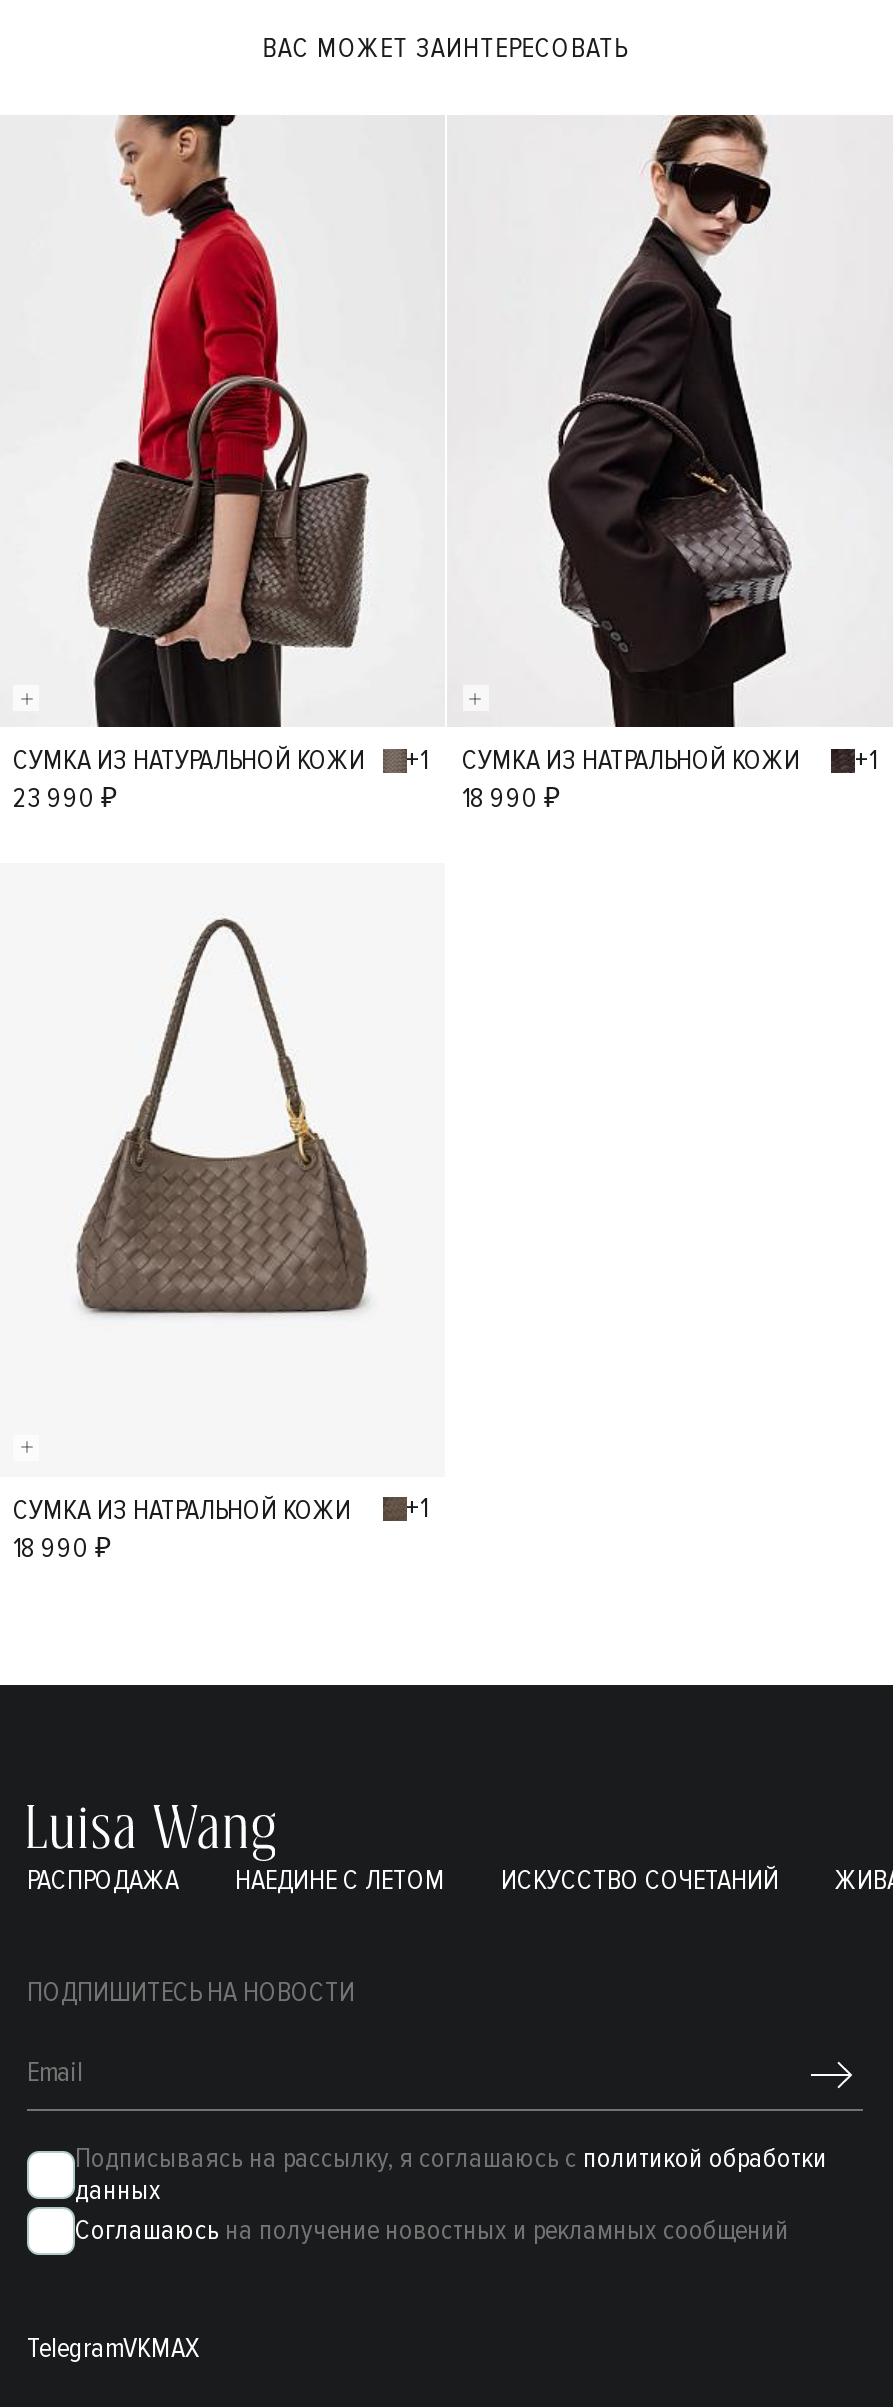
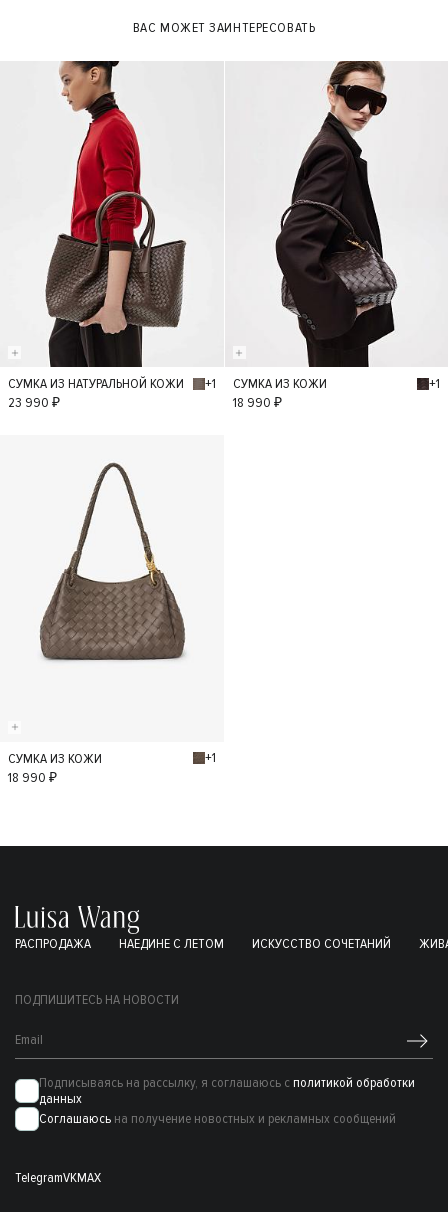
[462,744,800,778] СУМКА ИЗ НАТРАЛЬНОЙ КОЖИ -> [232,375,326,392] СУМКА ИЗ КОЖИ
[13,1492,351,1526] СУМКА ИЗ НАТРАЛЬНОЙ КОЖИ -> [8,749,102,766] СУМКА ИЗ КОЖИ

